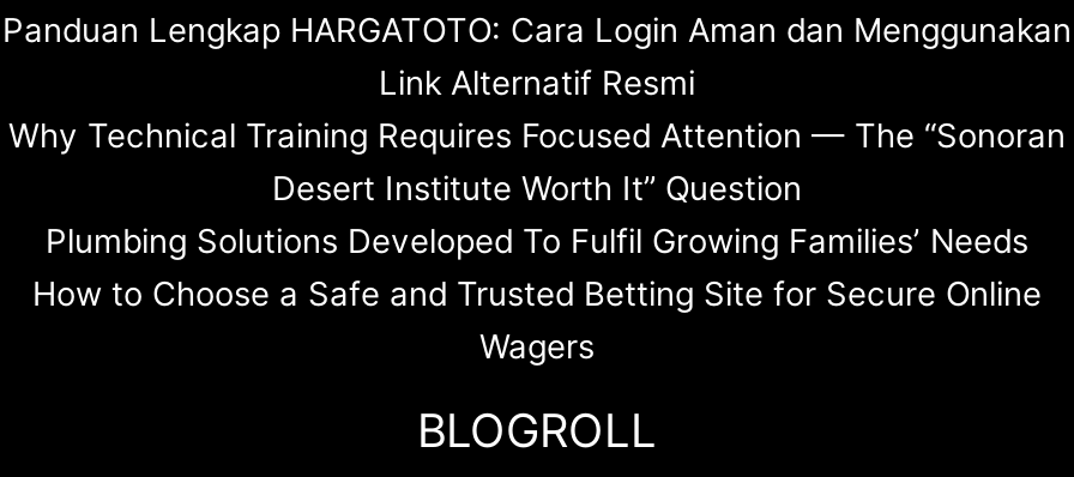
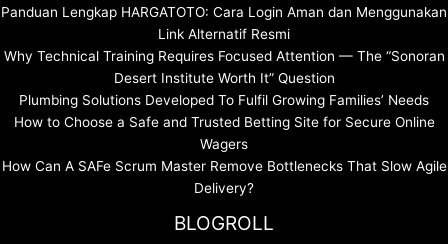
none -> [1,158,446,196] How Can A SAFe Scrum Master Remove Bottlenecks That Slow Agile | Delivery?

